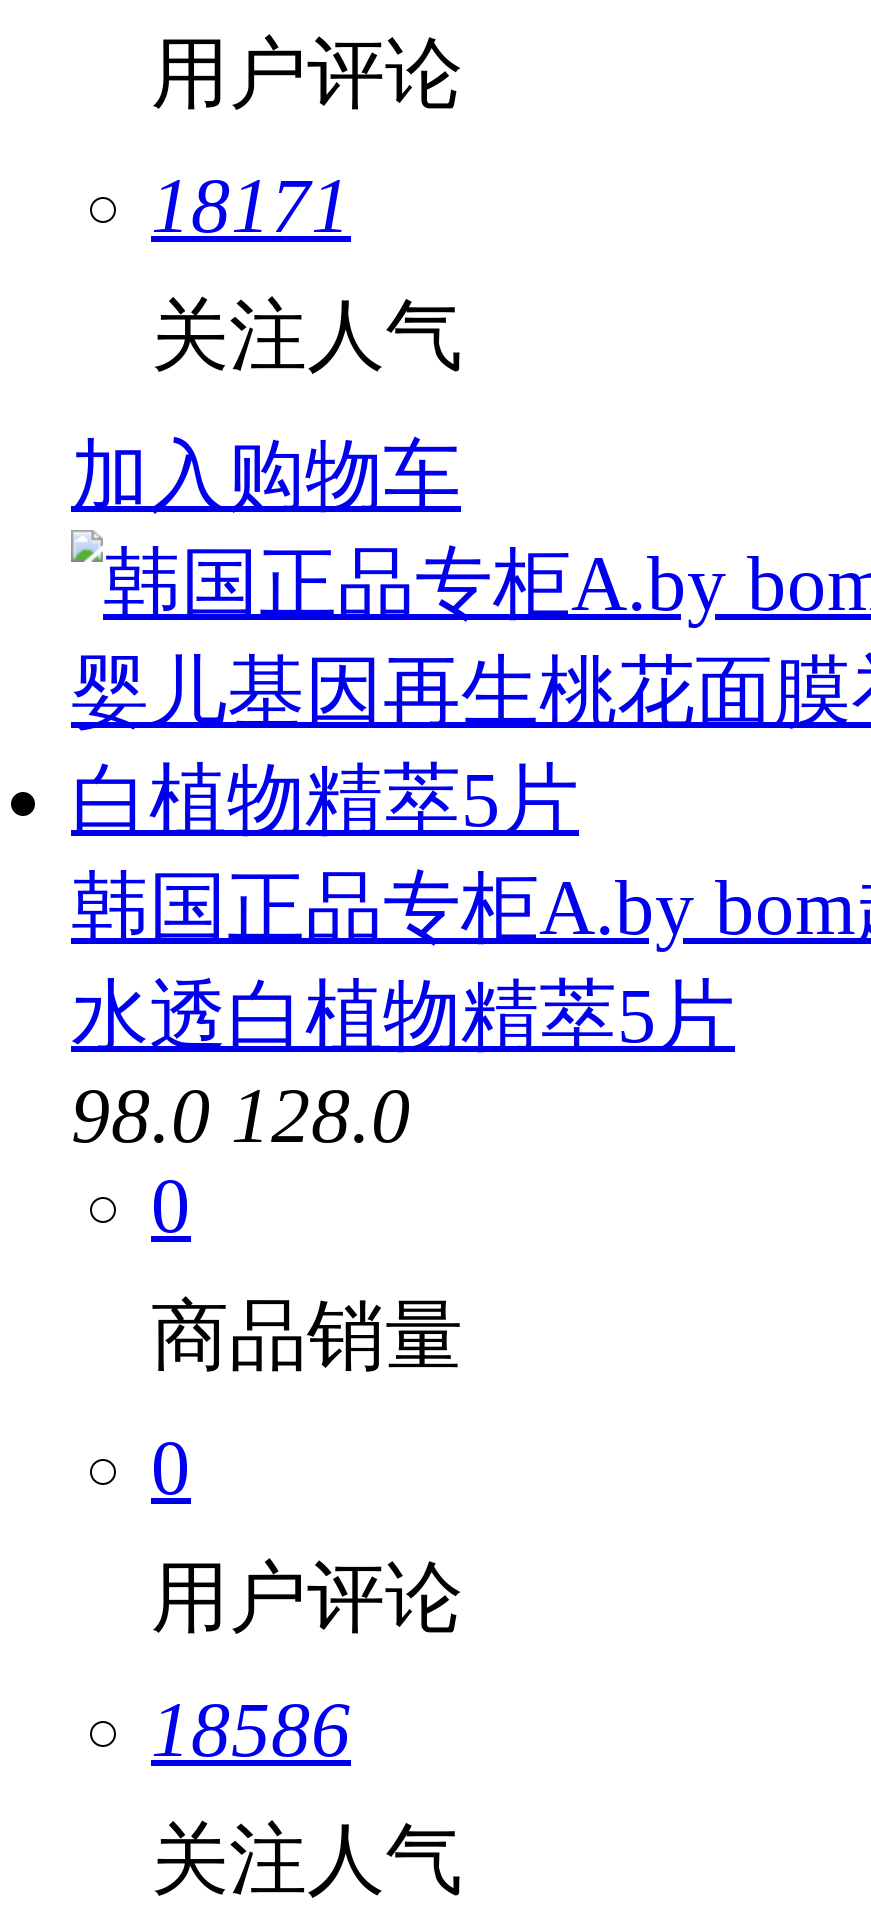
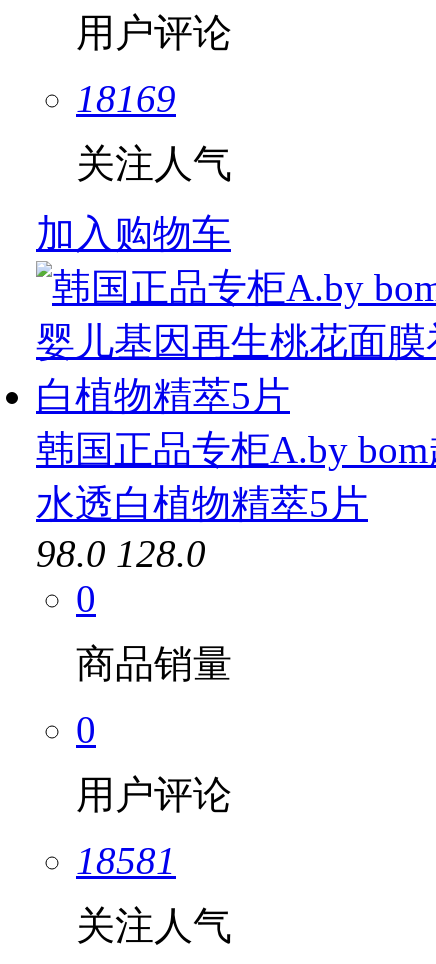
[151,162,351,248] 18171 -> [76,77,176,120] 18169
[151,1686,351,1772] 18586 -> [76,839,176,882] 18581

